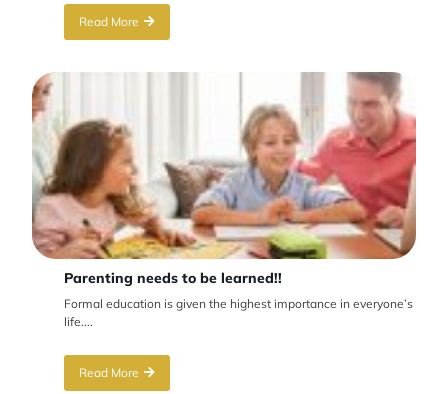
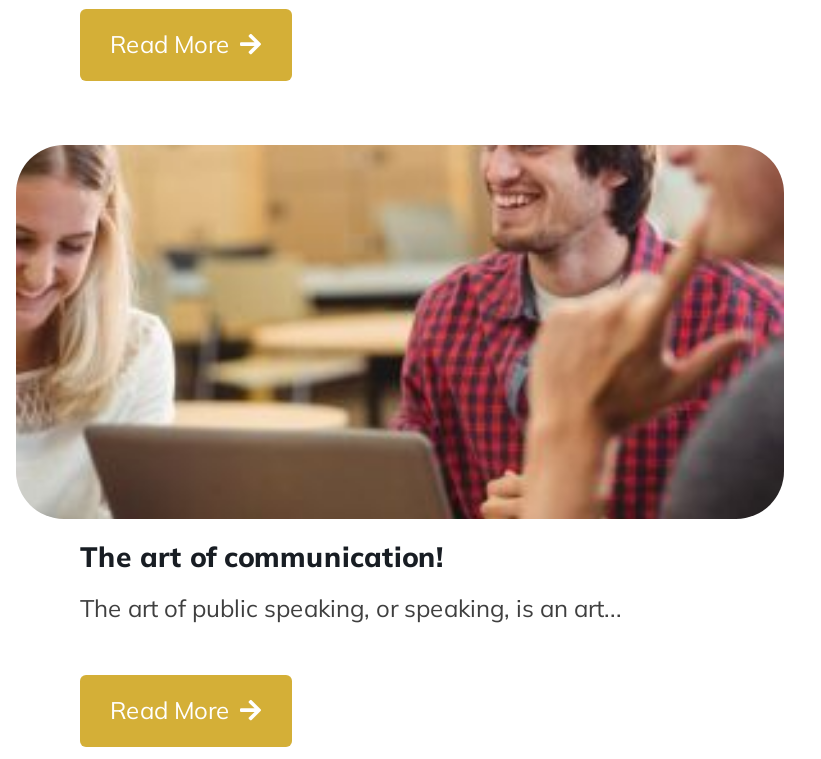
[32,72,417,287] [image] | Parenting needs to be learned!! -> [14,143,786,574] [image] | The art of communication!
[64,296,413,329] Formal education is given the highest importance in everyone’s | life.... -> [80,592,622,622] The art of public speaking, or speaking, is an art...

